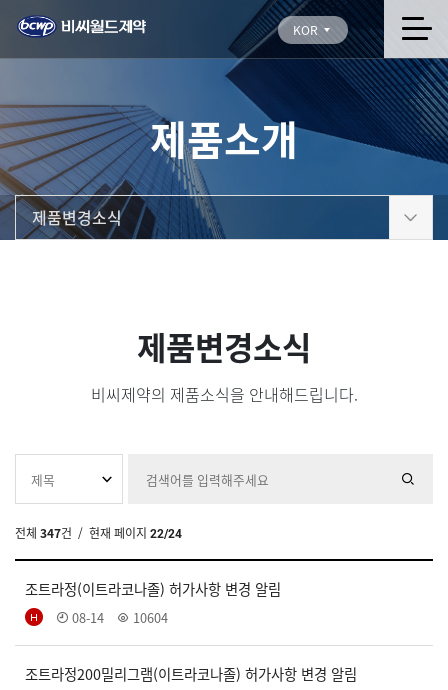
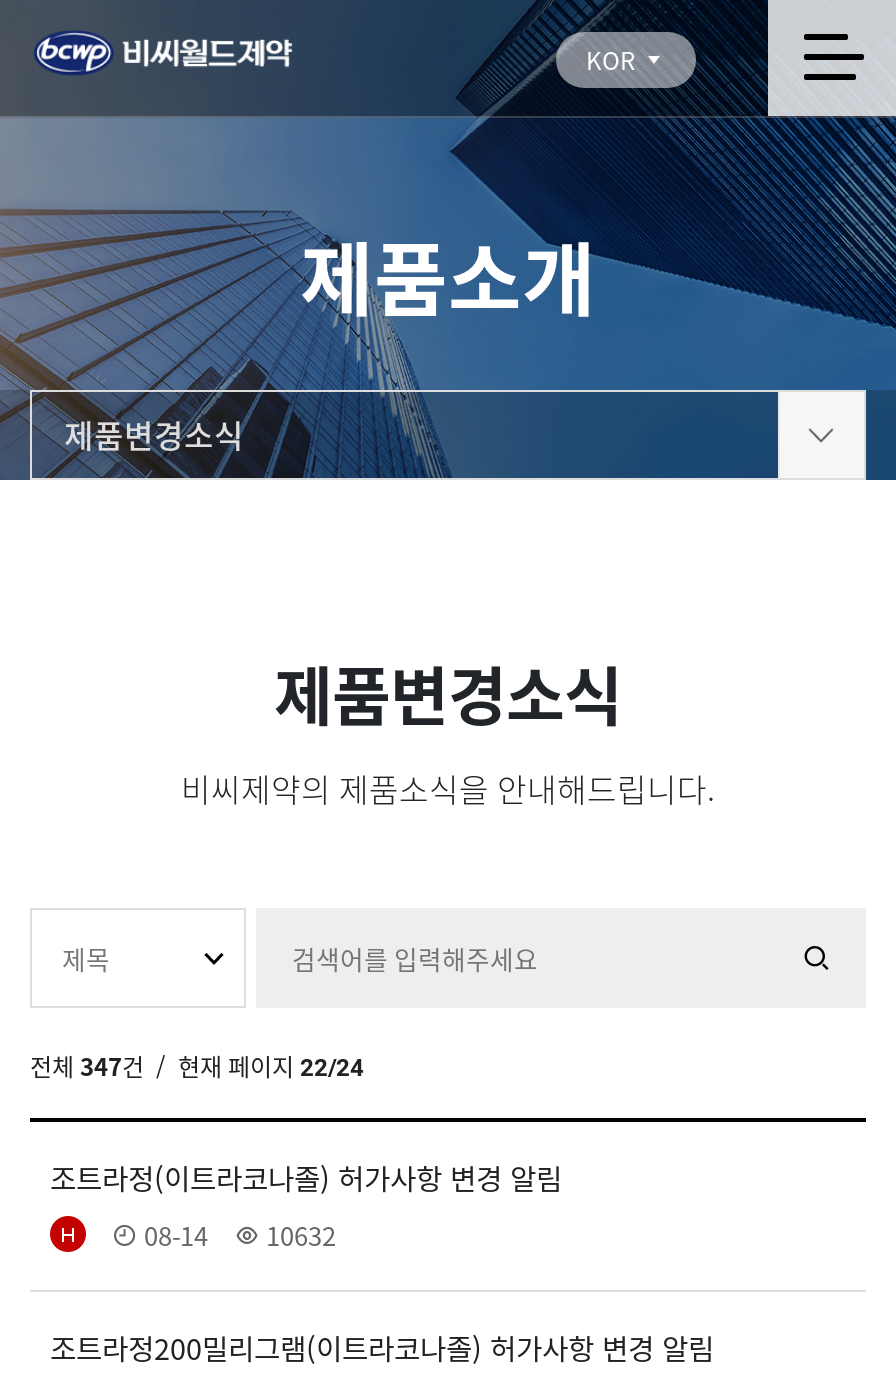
[69,608,168,627] 08-14 10604 -> [138,1216,336,1254] 08-14 10632

